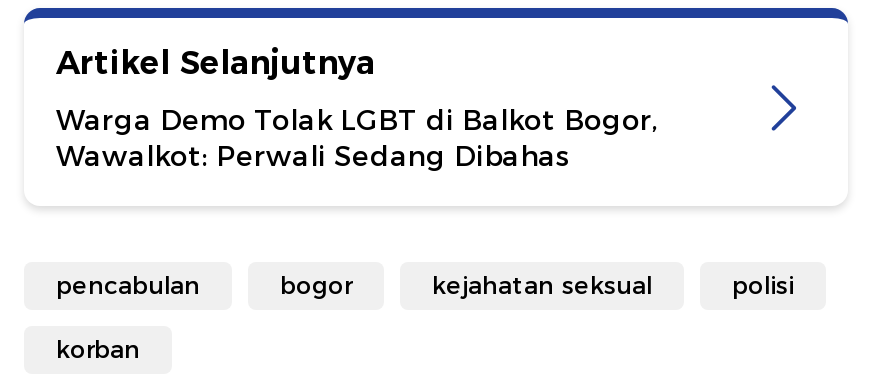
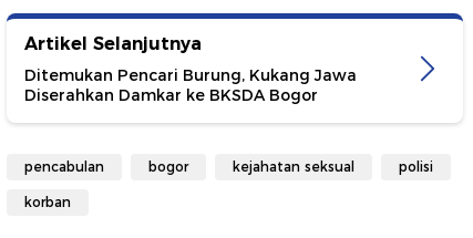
[56,103,658,175] Warga Demo Tolak LGBT di Balkot Bogor, | Wawalkot: Perwali Sedang Dibahas -> [24,66,357,106] Ditemukan Pencari Burung, Kukang Jawa | Diserahkan Damkar ke BKSDA Bogor

